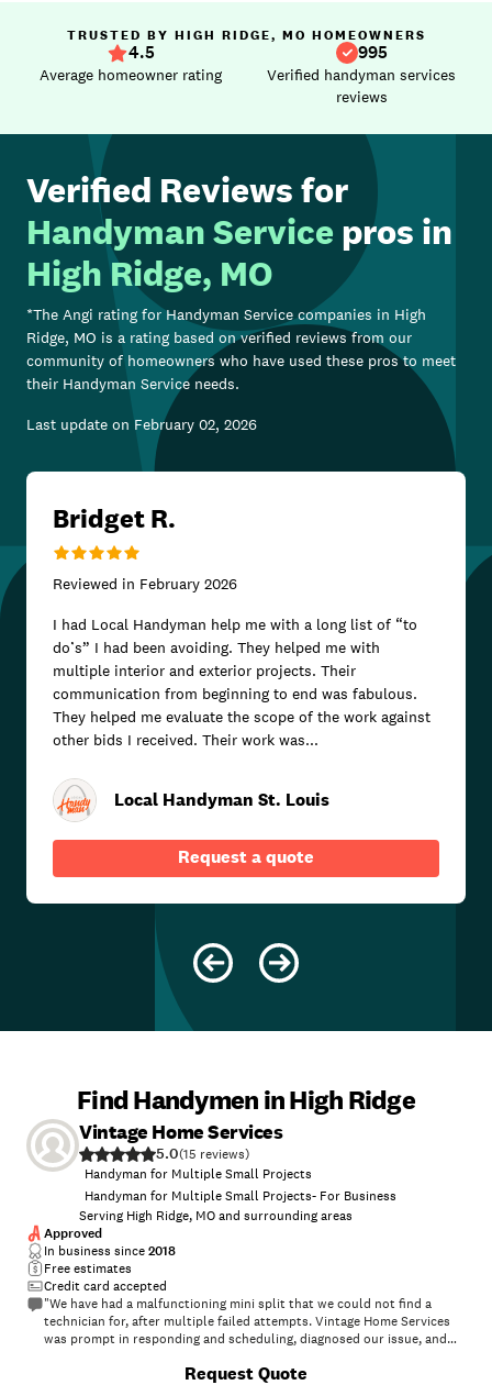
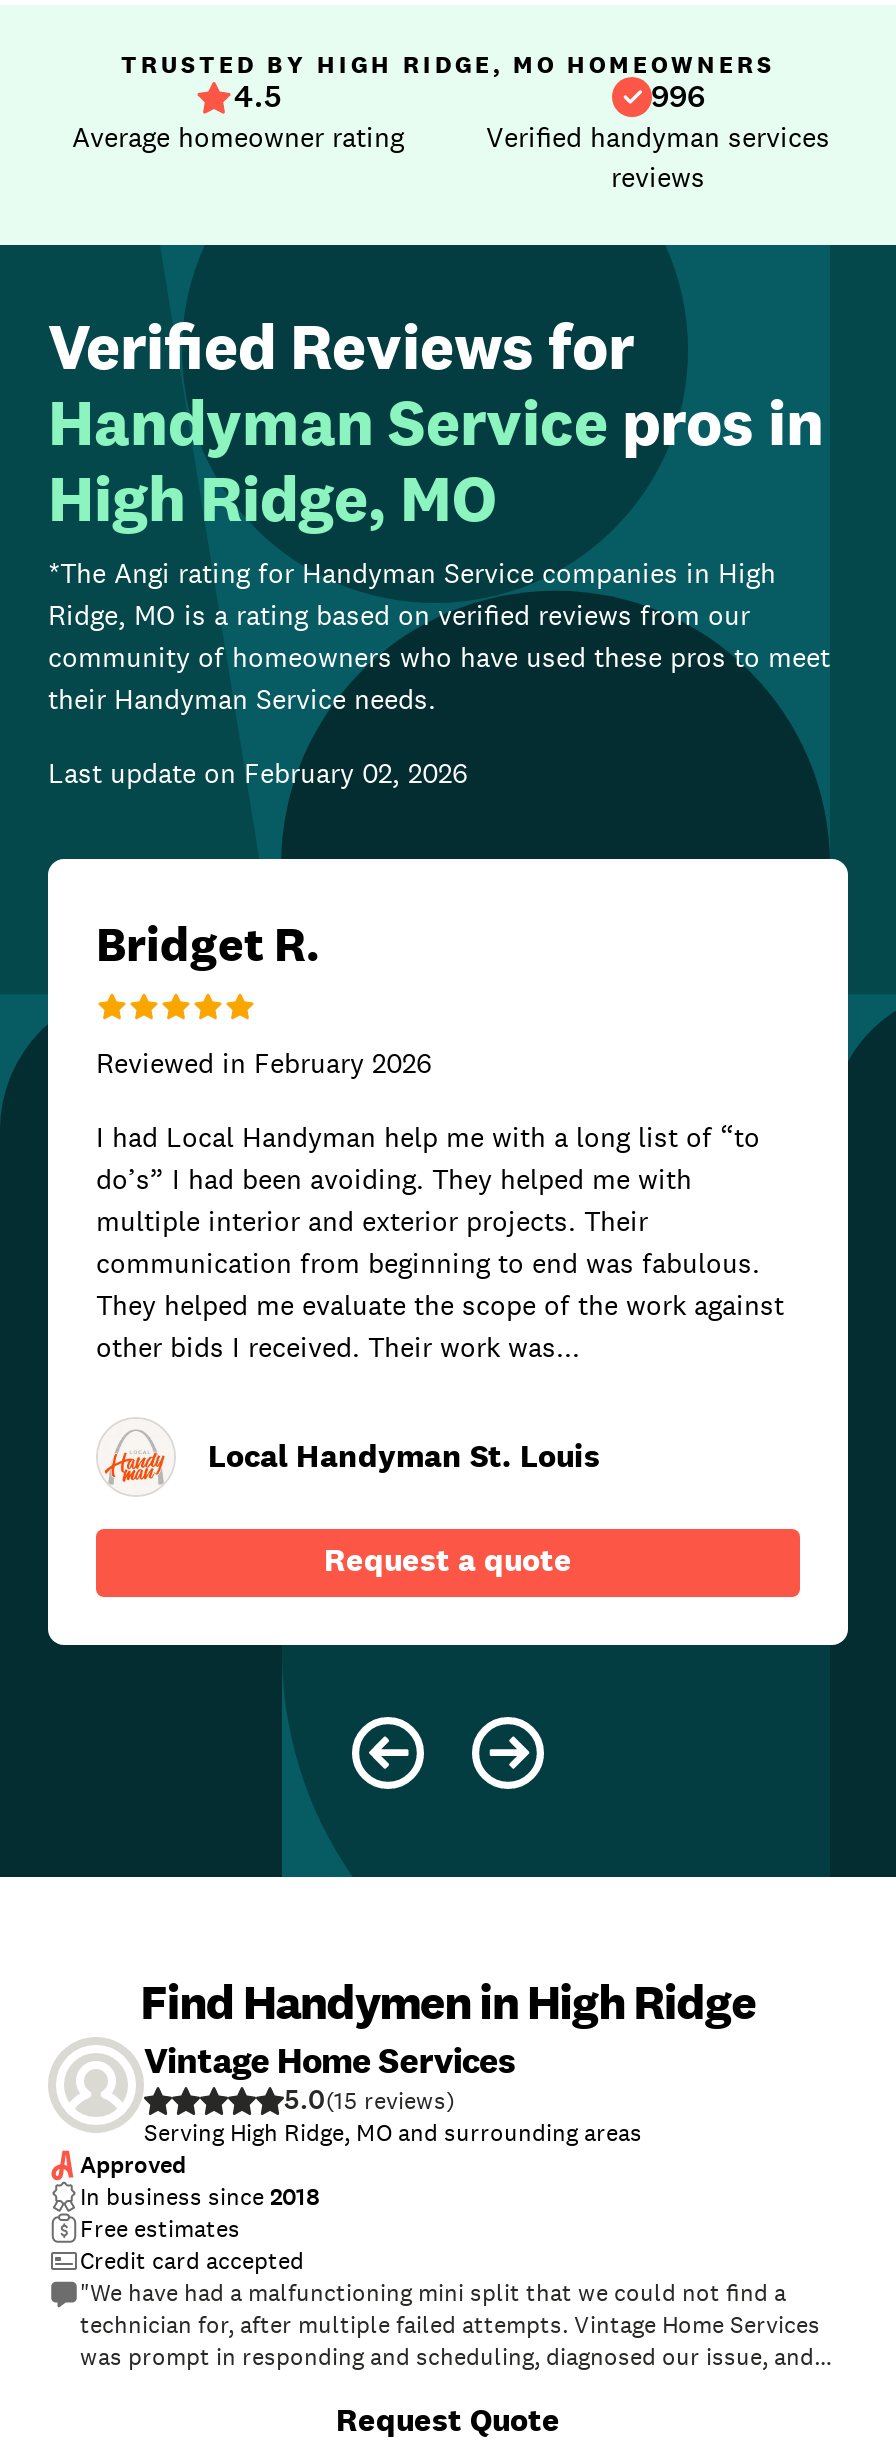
[357,41,387,64] 995 -> [651,75,705,117] 996
[85,1165,396,1205] Handyman for Multiple Small Projects | Handyman for Multiple Small Projects- For Business -> none

